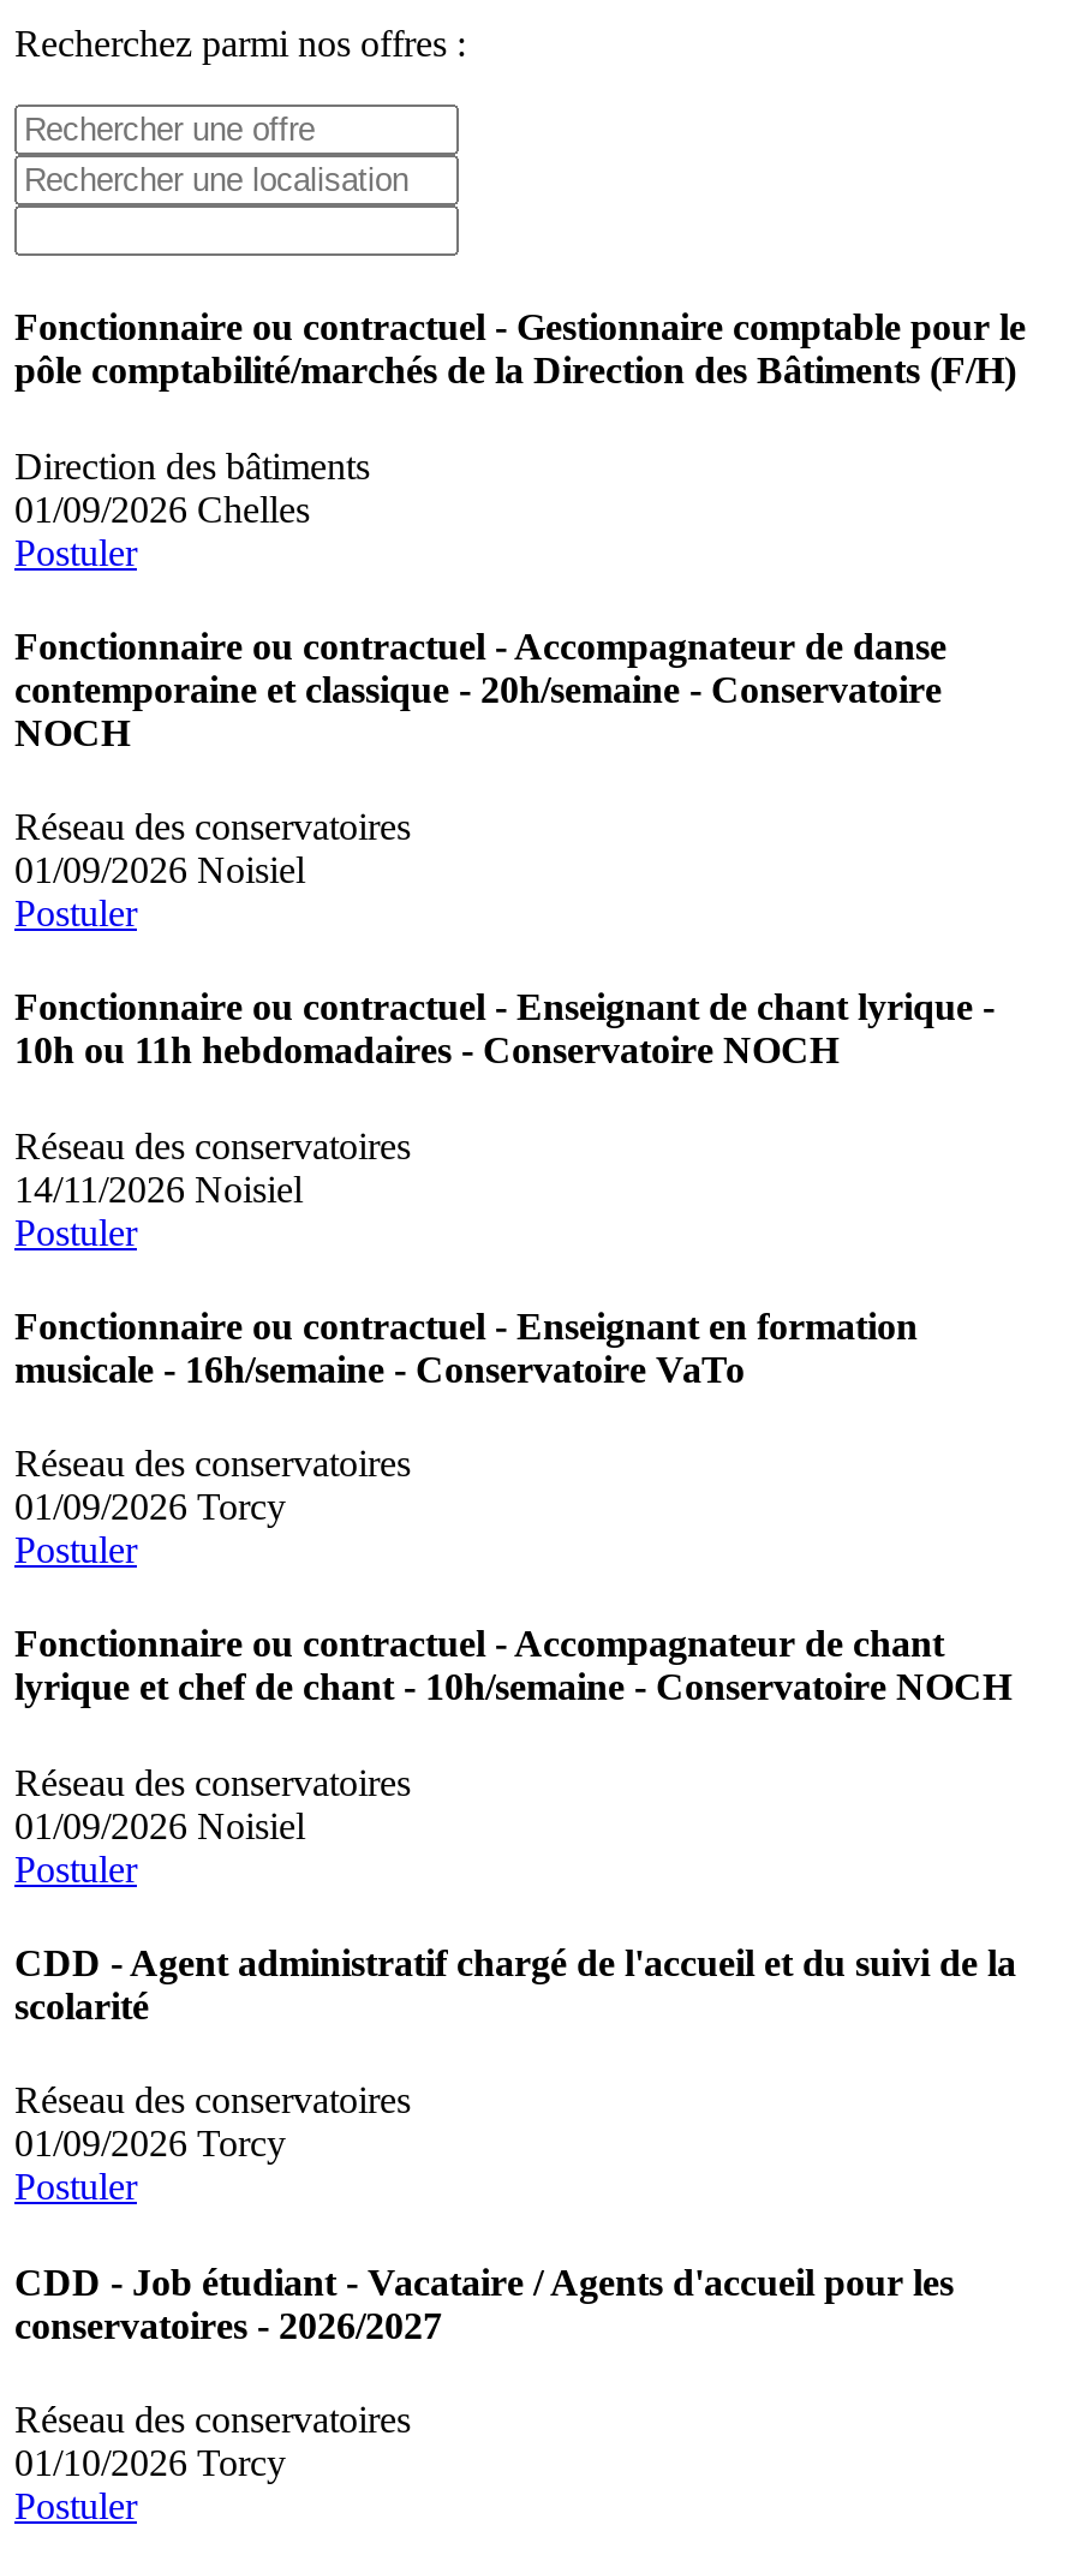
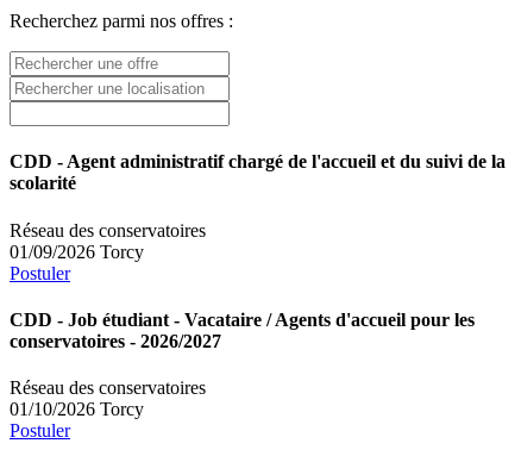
[14,307,1026,1889] Fonctionnaire ou contractuel - Gestionnaire comptable pour le | pôle comptabilité/marchés de la Direction des Bâtiments (F/H) | Direction des bâtiments | 01/09/2026 Chelles | Postuler | Fonctionnaire ou contractuel - Accompagnateur de danse | contemporaine et classique - 20h/semaine - Conservatoire | NOCH | Réseau des conservatoires | 01/09/2026 Noisiel | Postuler | Fonctionnaire ou contractuel - Enseignant de chant lyrique - | 10h ou 11h hebdomadaires - Conservatoire NOCH | Réseau des conservatoires | 14/11/2026 Noisiel | Postuler | Fonctionnaire ou contractuel - Enseignant en formation | musicale - 16h/semaine - Conservatoire VaTo | Réseau des conservatoires | 01/09/2026 Torcy | Postuler | Fonctionnaire ou contractuel - Accompagnateur de chant | lyrique et chef de chant - 10h/semaine - Conservatoire NOCH | Réseau des conservatoires | 01/09/2026 Noisiel | Postuler -> none

